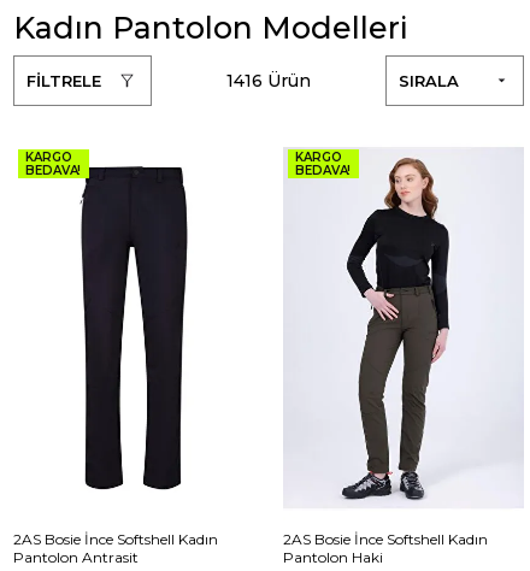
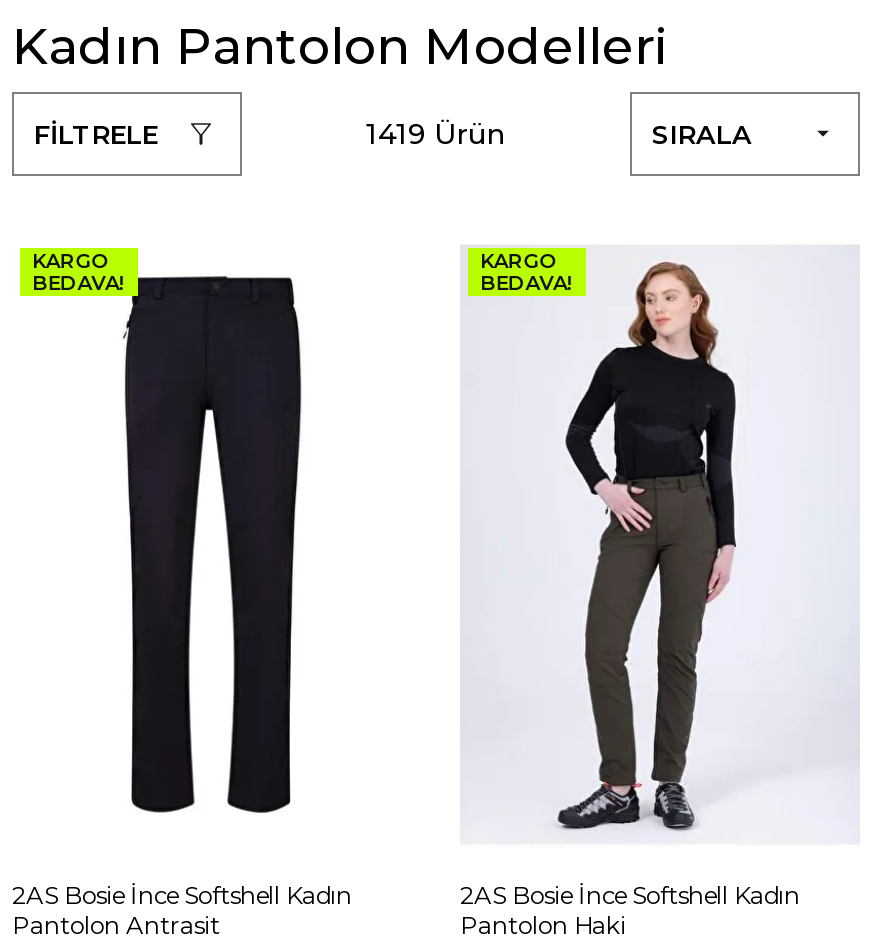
[226,69,311,91] 1416 Ürün -> [366,115,506,151] 1419 Ürün

